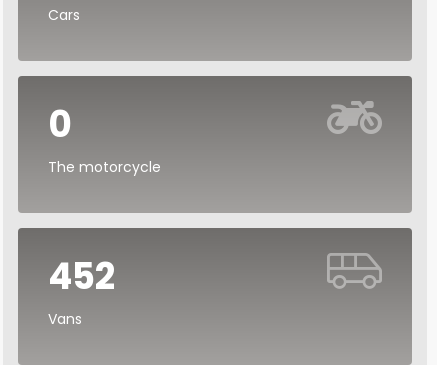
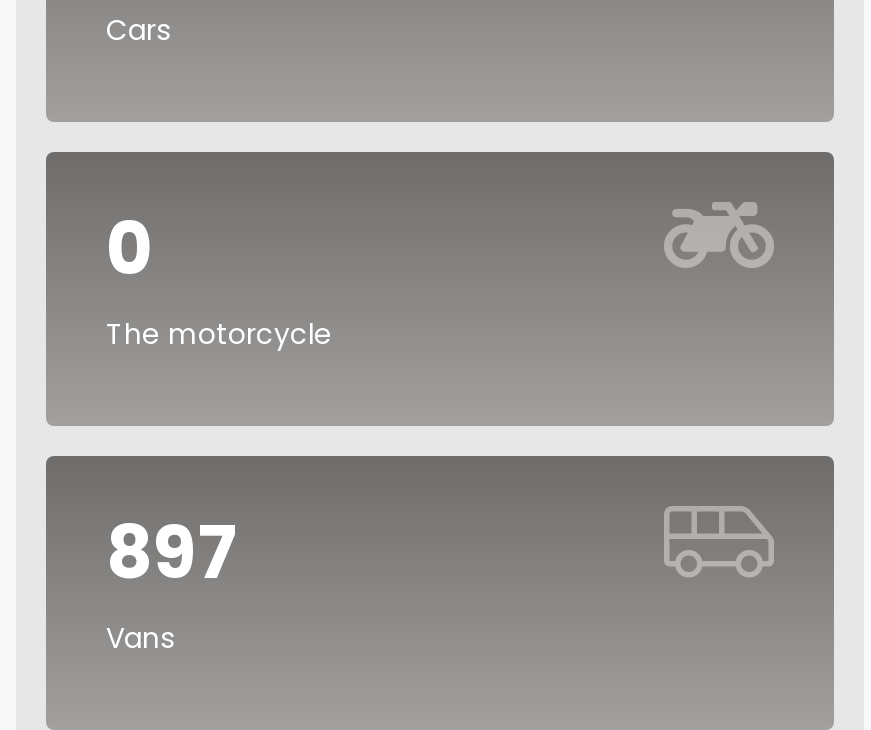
[48,251,115,302] 452 -> [106,502,236,604] 897

